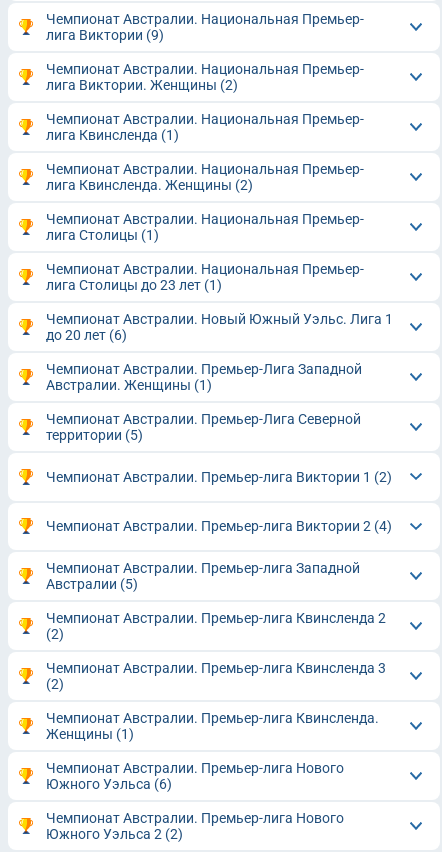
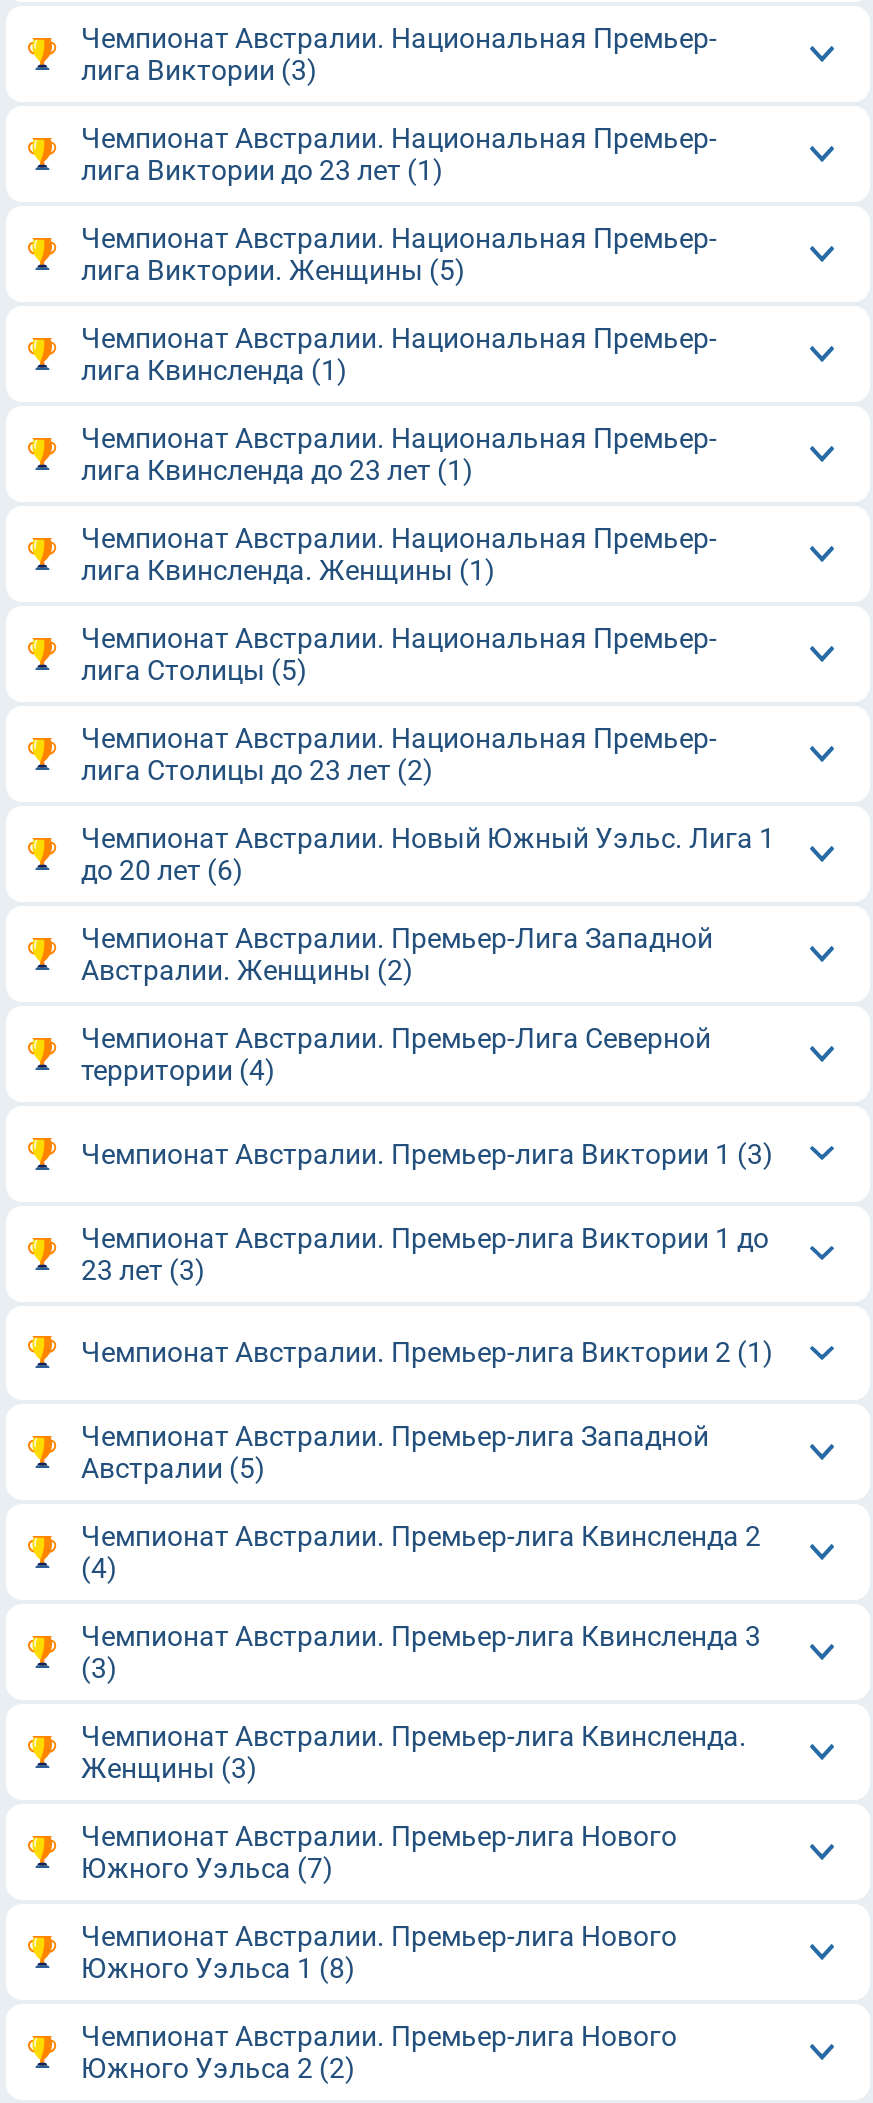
[45,27,163,43] лига Виктории (9) -> [81,54,317,86] лига Виктории (3)
[45,77,237,93] лига Виктории. Женщины (2) -> [81,154,717,286] лига Виктории до 23 лет (1) | Чемпионат Австралии. Национальная Премьер- | лига Виктории. Женщины (5)
[45,177,252,193] лига Квинсленда. Женщины (2) -> [81,454,473,486] лига Квинсленда до 23 лет (1)
[45,227,158,243] лига Столицы (1) -> [81,554,495,586] лига Квинсленда. Женщины (1)
[45,277,221,293] лига Столицы до 23 лет (1) -> [81,654,717,786] лига Столицы (5) | Чемпионат Австралии. Национальная Премьер- | лига Столицы до 23 лет (2)
[45,377,211,393] Австралии. Женщины (1) -> [81,954,413,986] Австралии. Женщины (2)
[45,427,391,534] территории (5) | Чемпионат Австралии. Премьер-лига Виктории 1 (2) | Чемпионат Австралии. Премьер-лига Виктории 2 (4) -> [81,1054,773,1368] территории (4) | Чемпионат Австралии. Премьер-лига Виктории 1 (3) | Чемпионат Австралии. Премьер-лига Виктории 1 до | 23 лет (3) | Чемпионат Австралии. Премьер-лига Виктории 2 (1)
[45,626,63,642] (2) -> [81,1552,117,1584] (4)
[45,676,63,692] (2) -> [81,1652,117,1684] (3)
[45,726,133,742] Женщины (1) -> [81,1752,257,1784] Женщины (3)
[45,776,171,792] Южного Уэльса (6) -> [81,1852,677,1984] Южного Уэльса (7) | Чемпионат Австралии. Премьер-лига Нового | Южного Уэльса 1 (8)

